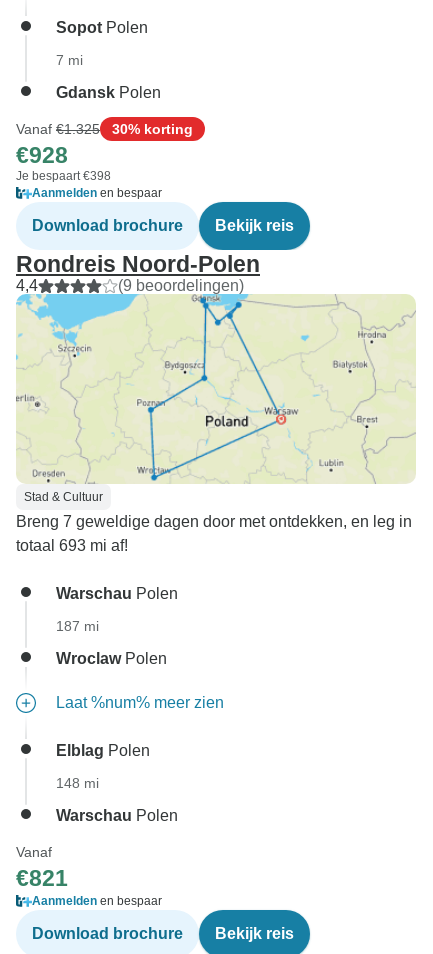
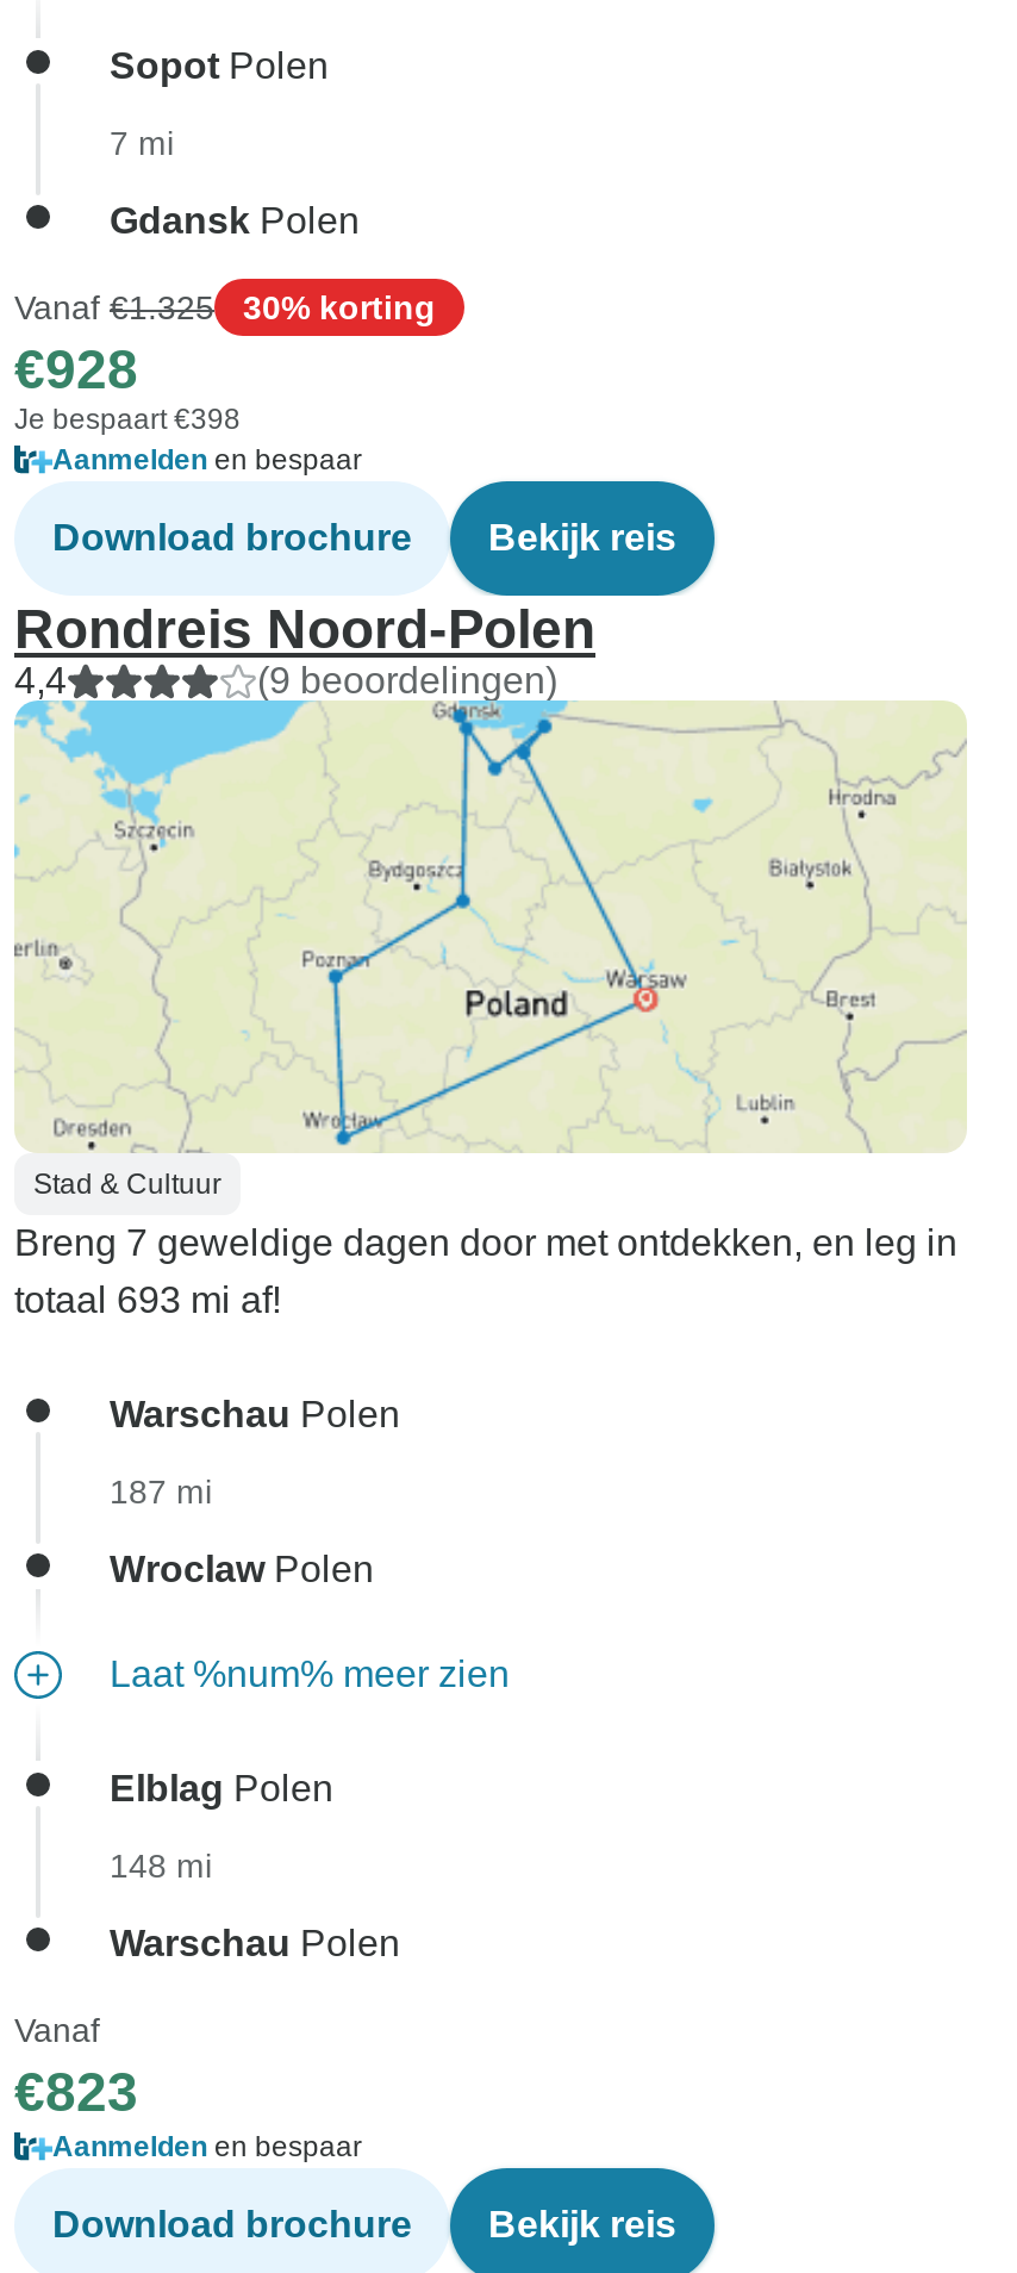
[16,865,68,891] €821 -> [14,2061,138,2123] €823

